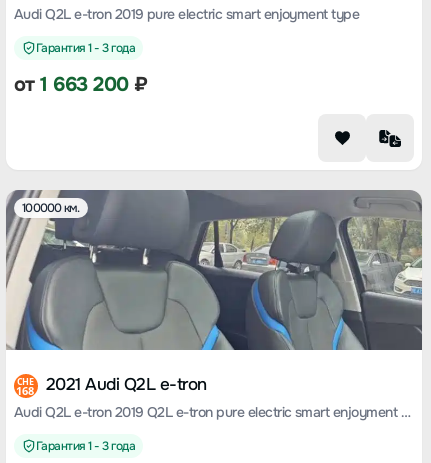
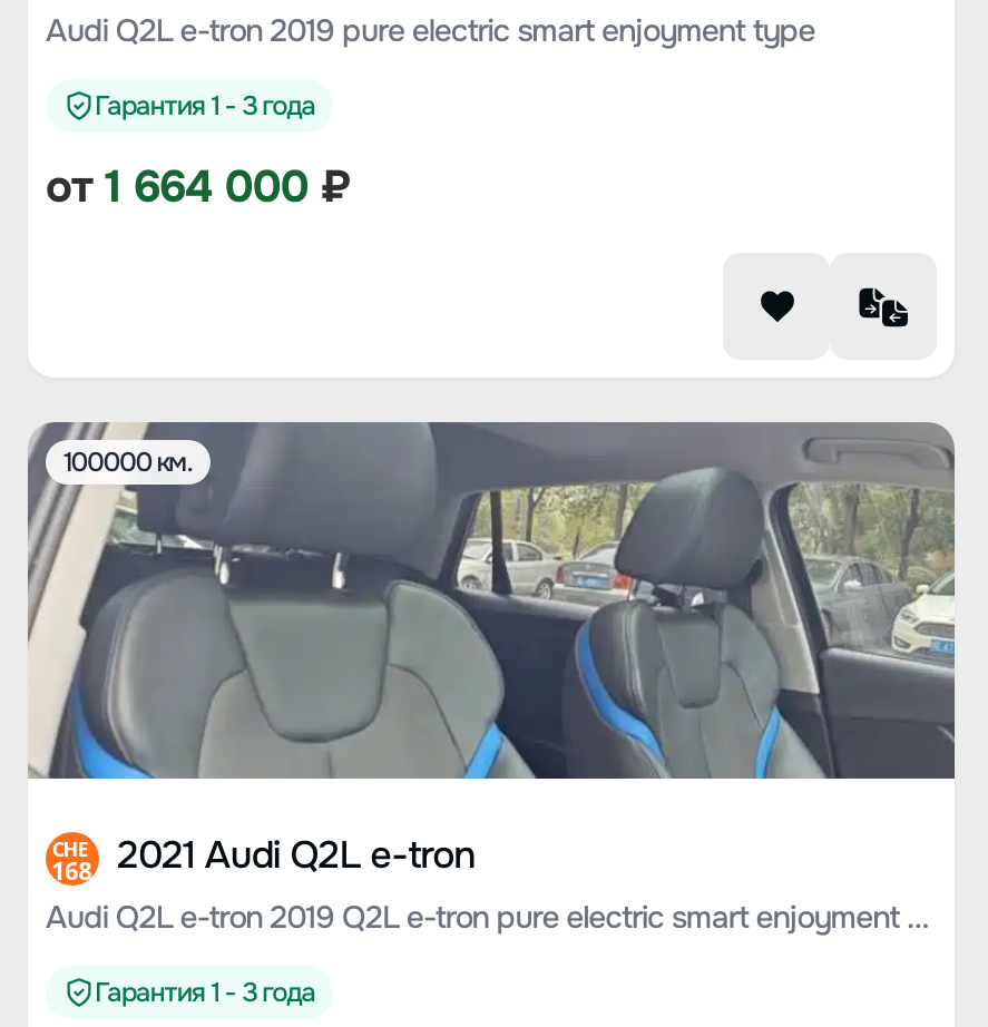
[14,72,148,97] от 1 663 200 ₽ -> [46,159,350,215] от 1 664 000 ₽

